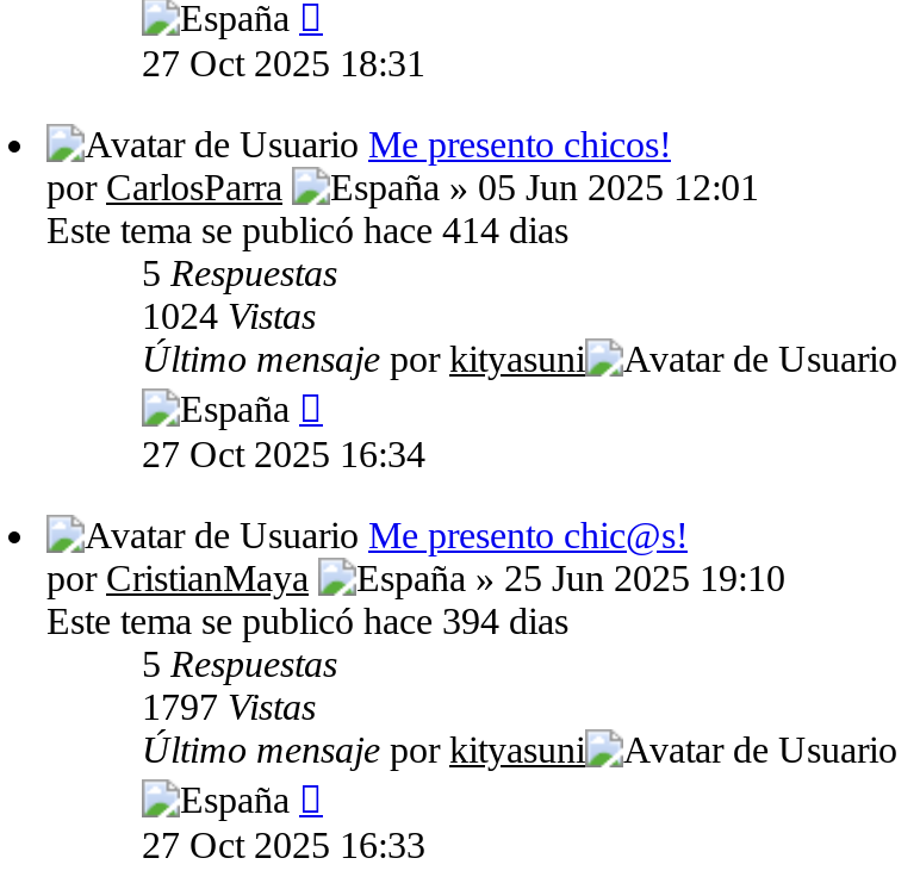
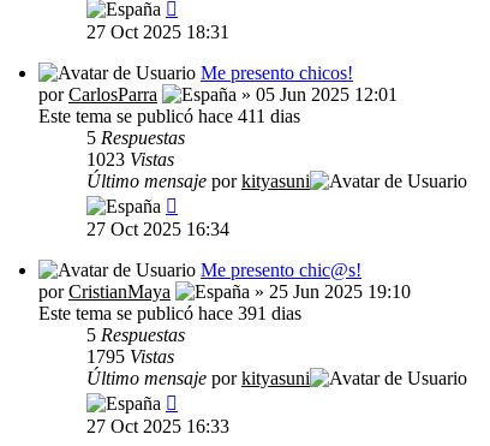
[46,209,568,250] Este tema se publicó hace 414 dias -> [38,105,300,126] Este tema se publicó hace 411 dias
[142,295,316,335] 1024Vistas -> [86,149,174,169] 1023Vistas
[46,600,568,640] Este tema se publicó hace 394 dias -> [38,303,301,323] Este tema se publicó hace 391 dias
[142,686,316,726] 1797Vistas -> [86,346,174,366] 1795Vistas

